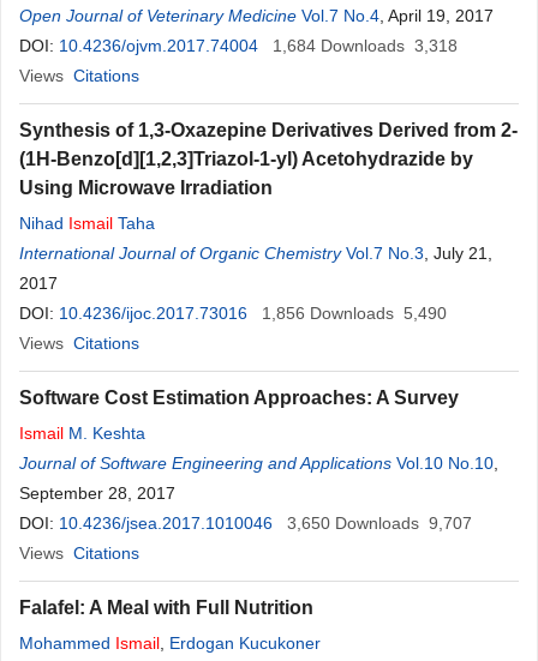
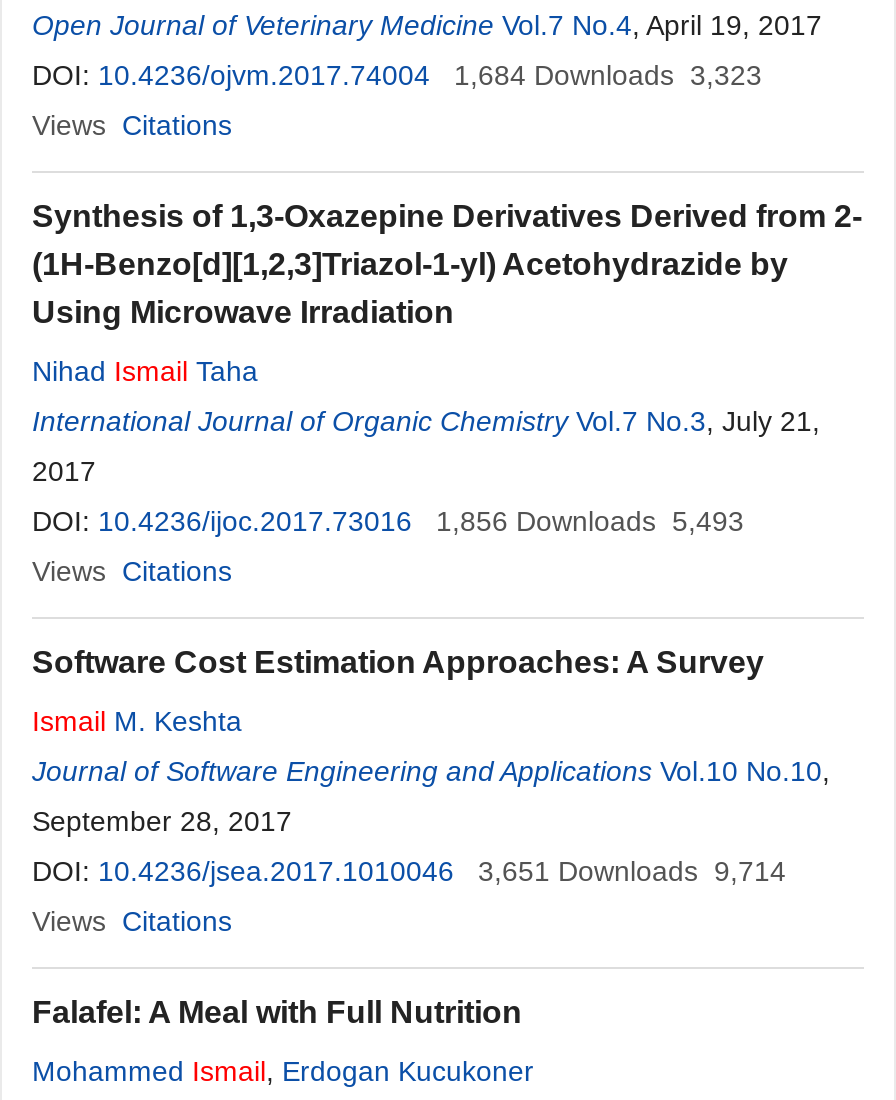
[19,36,458,55] DOI: 10.4236/ojvm.2017.74004 1,684 Downloads 3,318 -> [32,59,762,91] DOI: 10.4236/ojvm.2017.74004 1,684 Downloads 3,323
[19,304,447,323] DOI: 10.4236/ijoc.2017.73016 1,856 Downloads 5,490 -> [32,505,744,537] DOI: 10.4236/ijoc.2017.73016 1,856 Downloads 5,493
[19,513,472,533] DOI: 10.4236/jsea.2017.1010046 3,650 Downloads 9,707 -> [32,855,786,887] DOI: 10.4236/jsea.2017.1010046 3,651 Downloads 9,714

